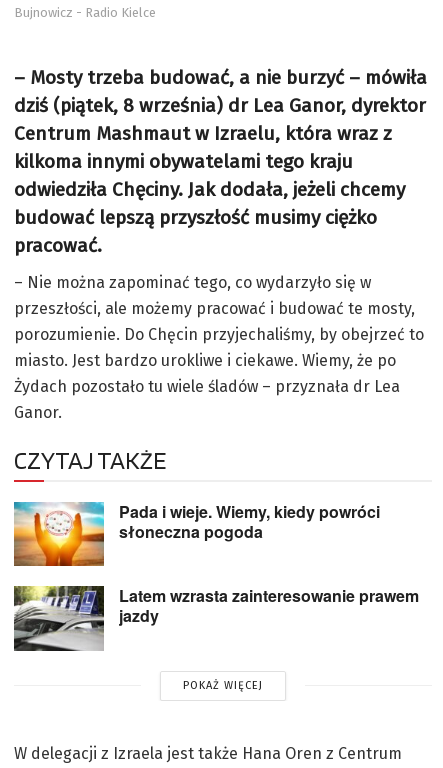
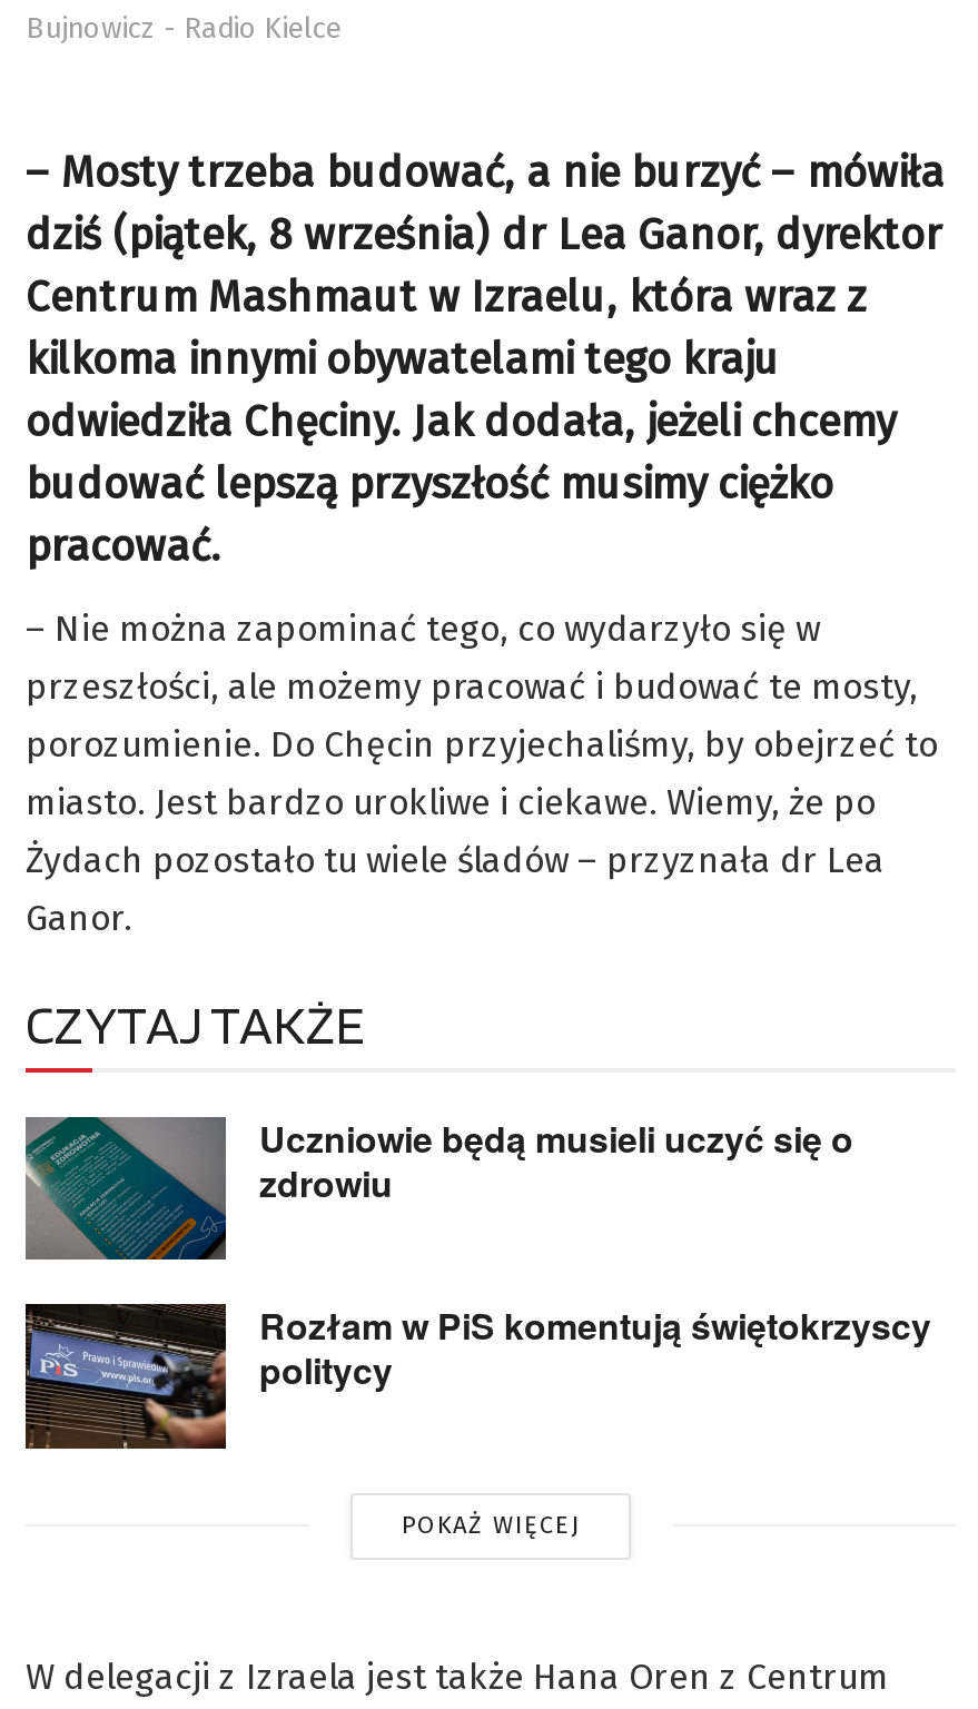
[13,500,380,567] [image] | Pada i wieje. Wiemy, kiedy powróci | słoneczna pogoda -> [23,1112,853,1262] [image] | Uczniowie będą musieli uczyć się o | zdrowiu
[13,584,419,652] [image] | Latem wzrasta zainteresowanie prawem | jazdy -> [23,1300,931,1451] [image] | Rozłam w PiS komentują świętokrzyscy | politycy

